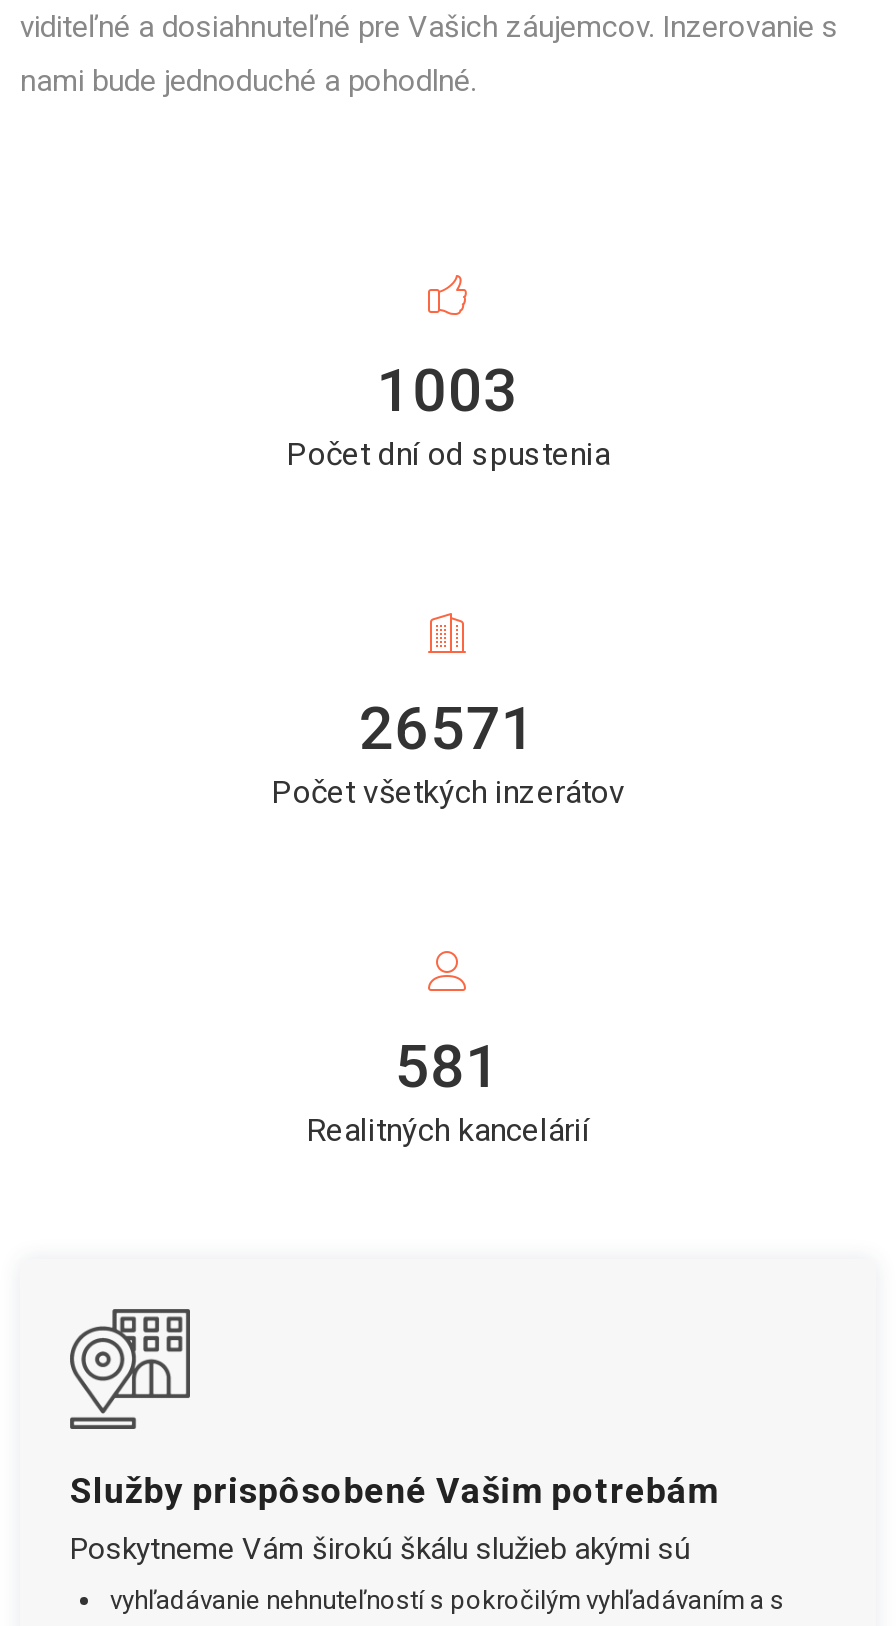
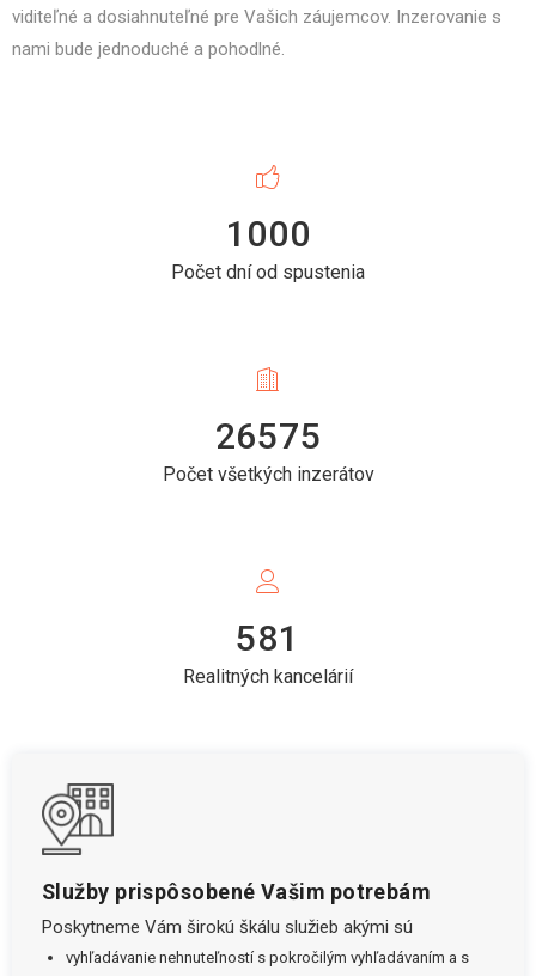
[377,355,519,425] 1003 -> [226,213,310,255] 1000
[359,693,537,763] 26571 -> [215,415,321,457] 26575

